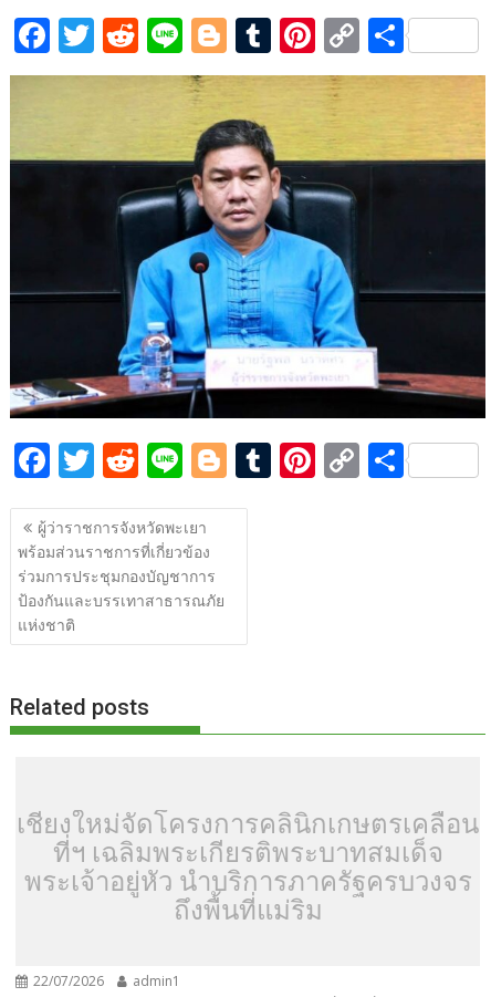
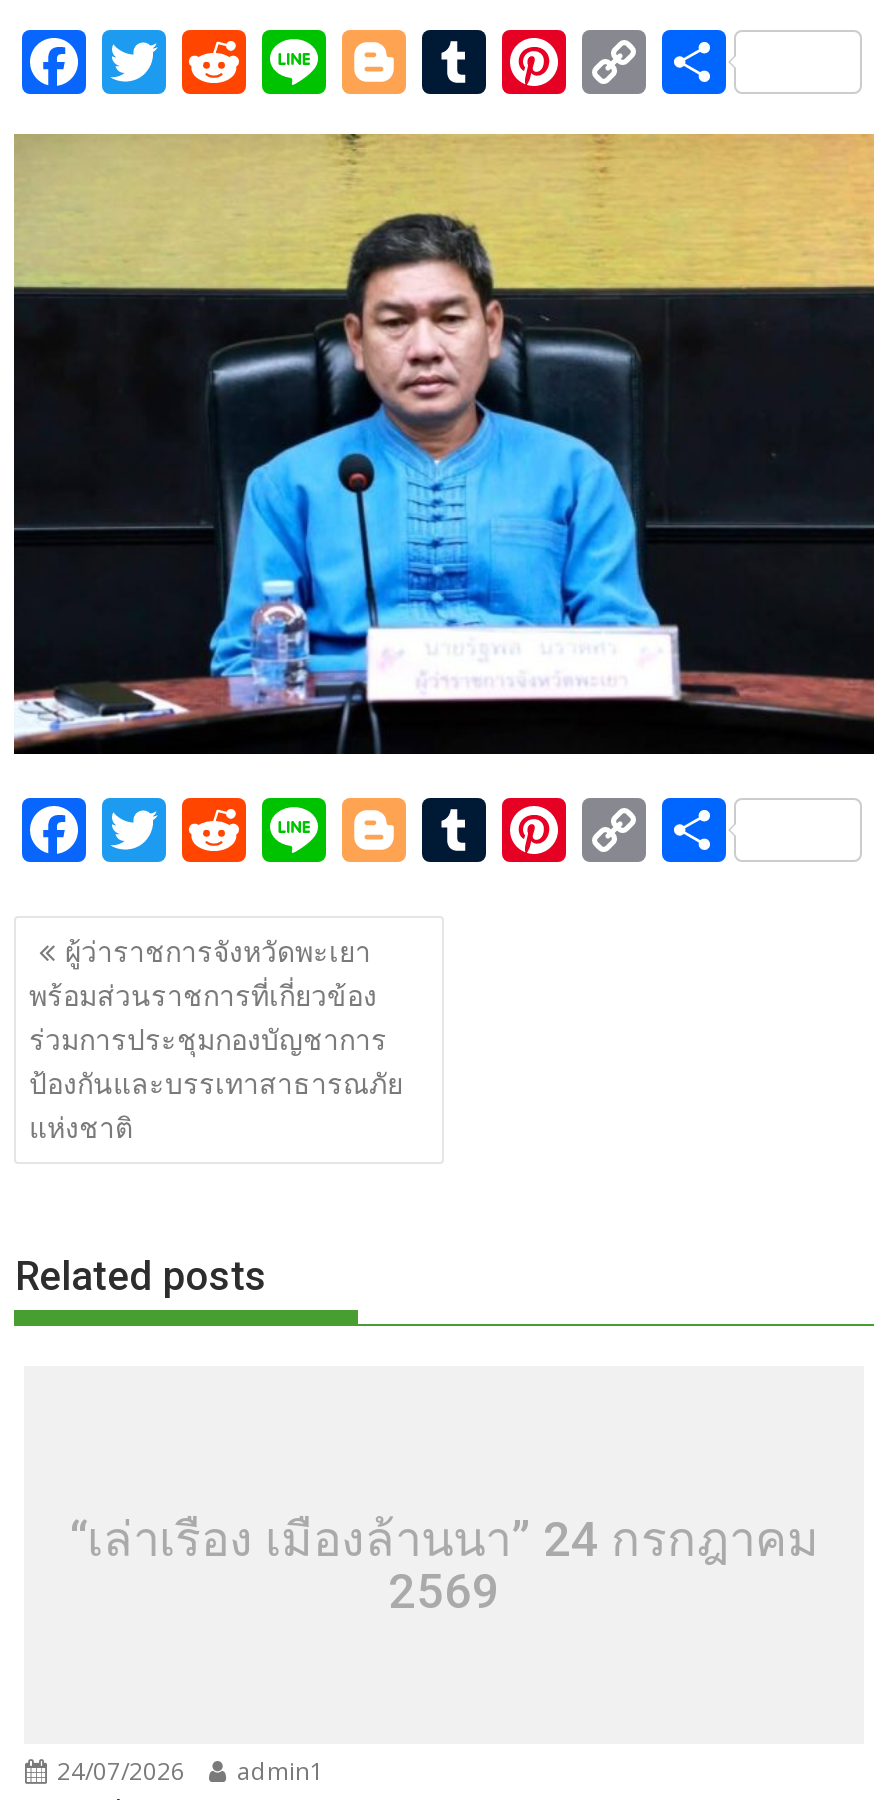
[17,809,479,926] เชียงใหม่จัดโครงการคลินิกเกษตรเคลื่อน | ที่ฯ เฉลิมพระเกียรติพระบาทสมเด็จ | พระเจ้าอยู่หัว นำบริการภาครัฐครบวงจร | ถึงพื้นที่แม่ริม -> [69,1512,819,1620] “เล่าเรื่อง เมืองล้านนา” 24 กรกฎาคม | 2569
[30,972,181,991] 22/07/2026 admin1 -> [51,1755,323,1789] 24/07/2026 admin1

